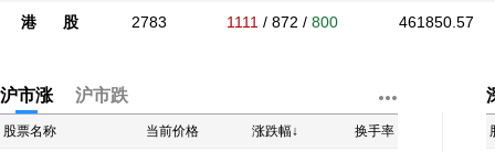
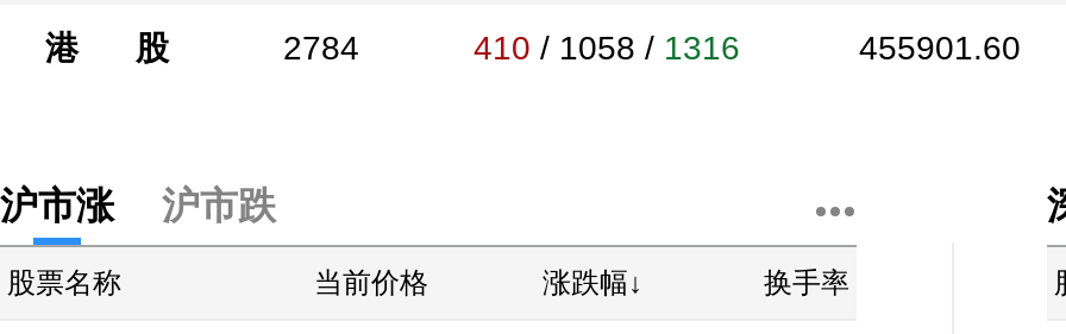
[131,13,167,31] 2783 -> [283,29,359,67] 2784
[226,13,338,31] 1111 / 872 / 800 -> [474,29,740,67] 410 / 1058 / 1316
[399,13,474,31] 461850.57 -> [859,29,1021,67] 455901.60

